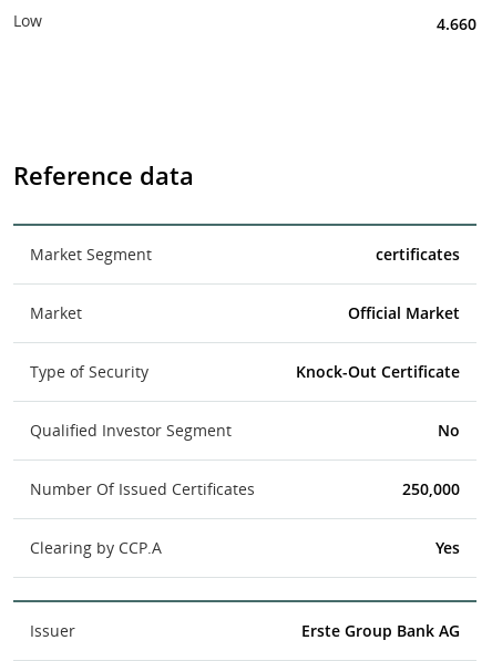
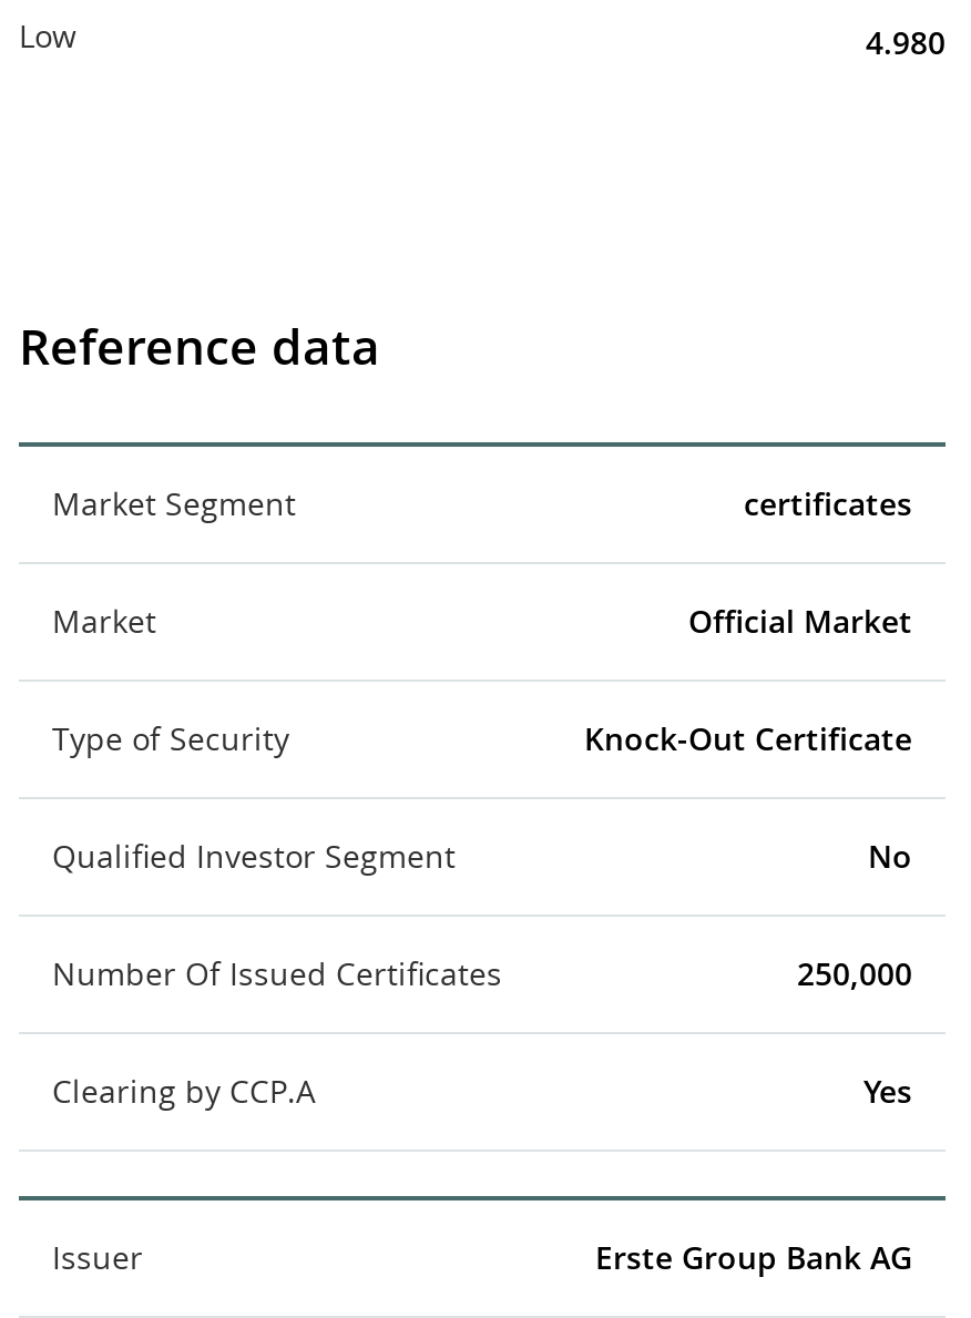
[437,13,476,34] 4.660 -> [866,21,946,63] 4.980

